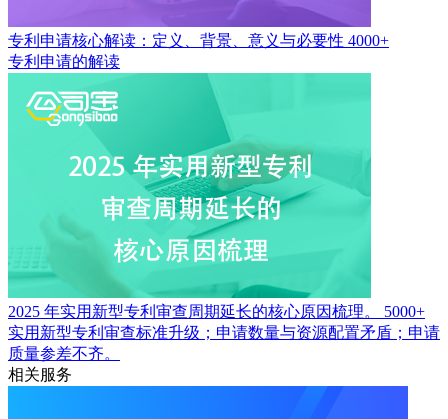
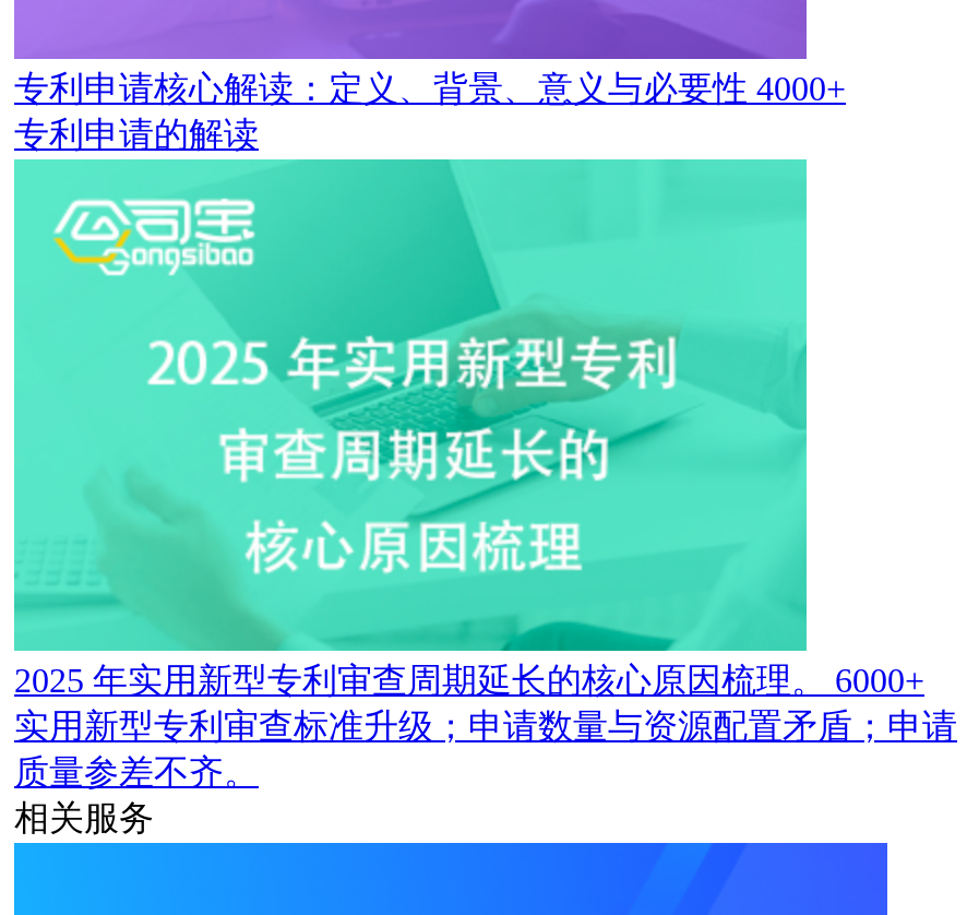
[8,303,425,320] 2025 年实用新型专利审查周期延长的核心原因梳理。 5000+ -> [14,661,924,699] 2025 年实用新型专利审查周期延长的核心原因梳理。 6000+

